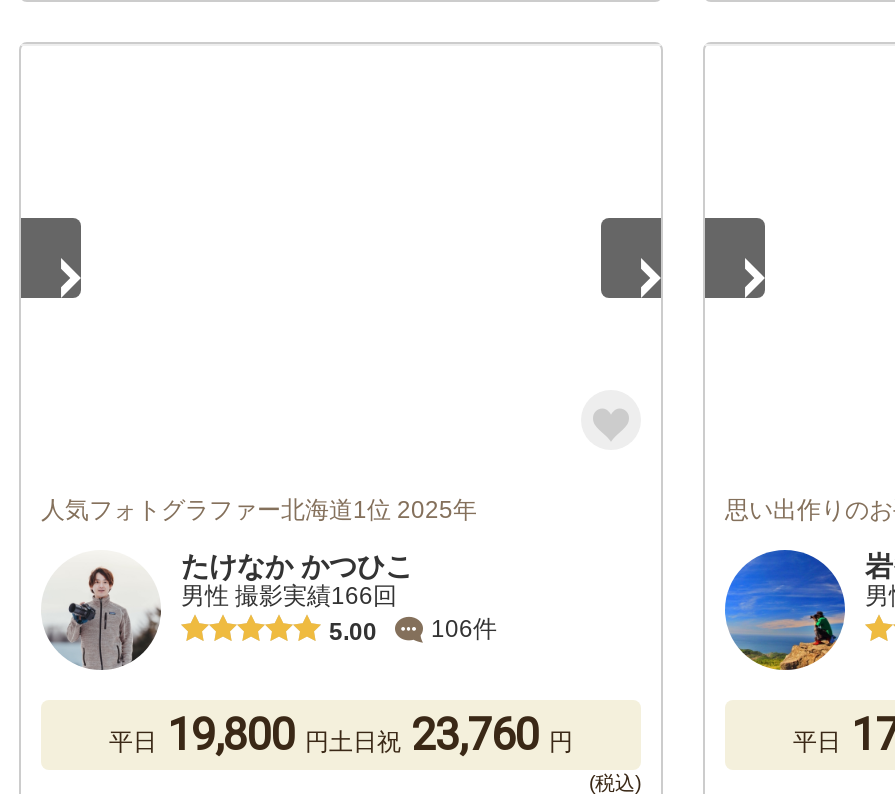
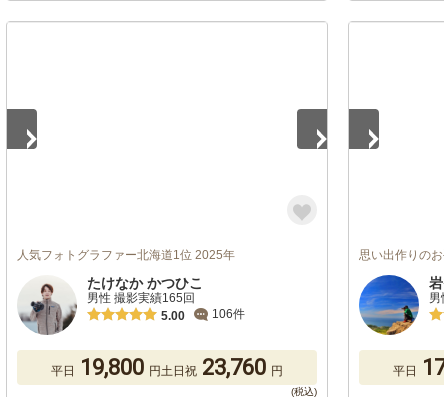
[181,583,397,611] 男性 撮影実績166回 -> [87,291,195,305] 男性 撮影実績165回

